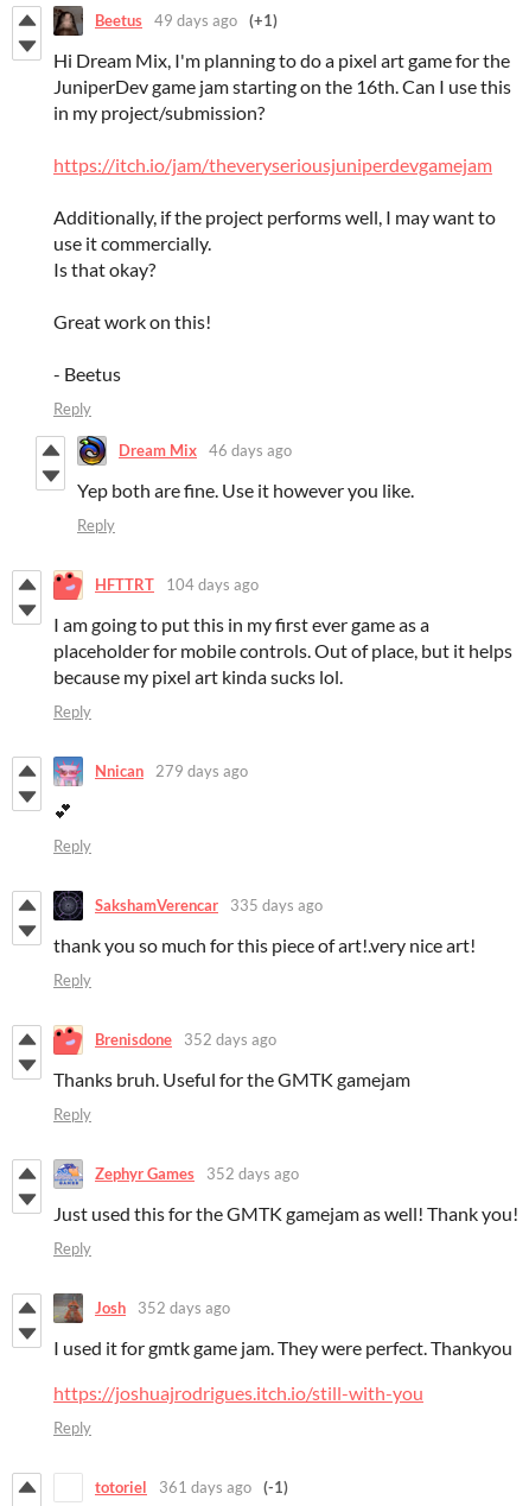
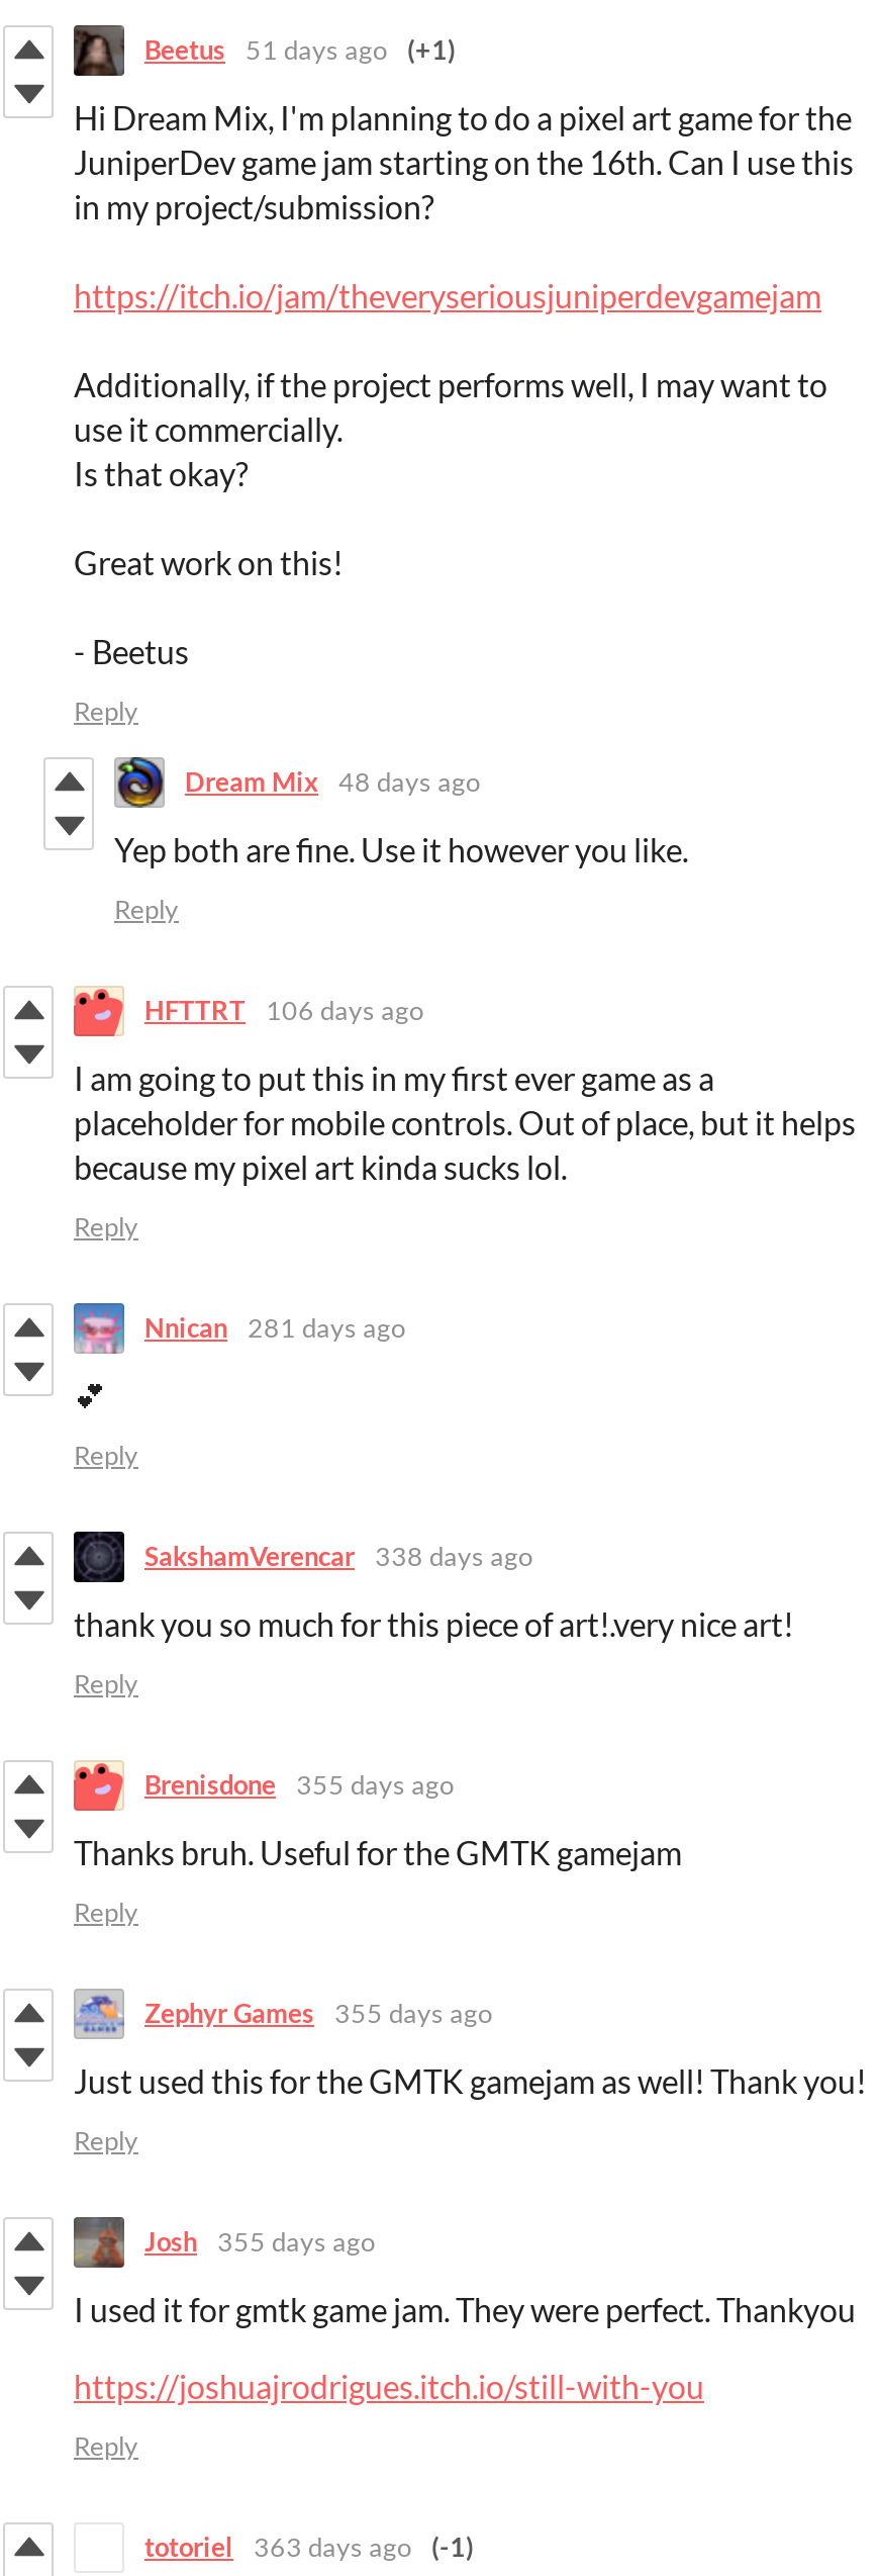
[95,11,278,30] Beetus 49 days ago (+1) -> [144,33,456,66] Beetus 51 days ago (+1)
[119,441,292,460] Dream Mix 46 days ago -> [185,765,480,798] Dream Mix 48 days ago
[95,575,259,594] HFTTRT 104 days ago -> [144,994,423,1026] HFTTRT 106 days ago
[95,761,248,780] Nnican 279 days ago -> [144,1311,405,1344] Nnican 281 days ago
[95,896,323,915] SakshamVerencar 335 days ago -> [144,1540,532,1572] SakshamVerencar 338 days ago
[95,1030,276,1049] Brenisdone 352 days ago -> [144,1768,454,1801] Brenisdone 355 days ago
[95,1164,299,1183] Zephyr Games 352 days ago -> [144,1997,492,2029] Zephyr Games 355 days ago
[95,1298,230,1317] Josh 352 days ago -> [144,2225,375,2258] Josh 355 days ago
[95,1477,288,1496] totoriel 361 days ago (-1) -> [144,2531,474,2563] totoriel 363 days ago (-1)

